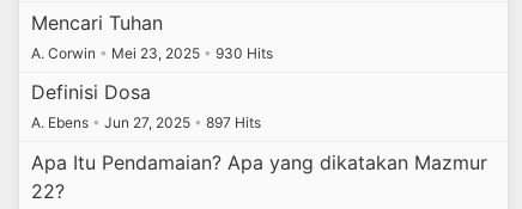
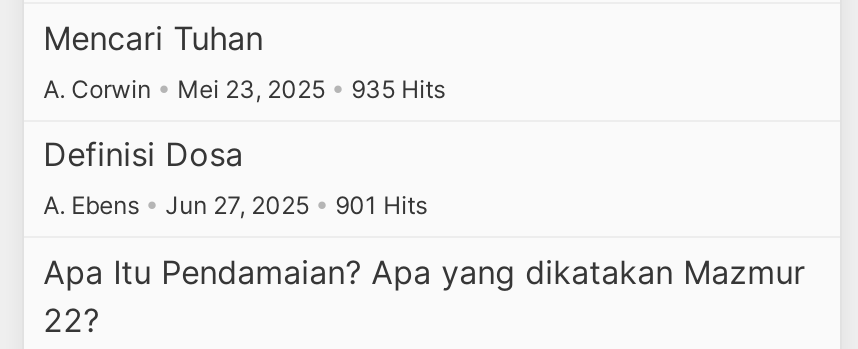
[31,44,272,62] A. Corwin • Mei 23, 2025 • 930 Hits -> [43,74,445,104] A. Corwin • Mei 23, 2025 • 935 Hits
[31,114,261,132] A. Ebens • Jun 27, 2025 • 897 Hits -> [43,191,427,221] A. Ebens • Jun 27, 2025 • 901 Hits

